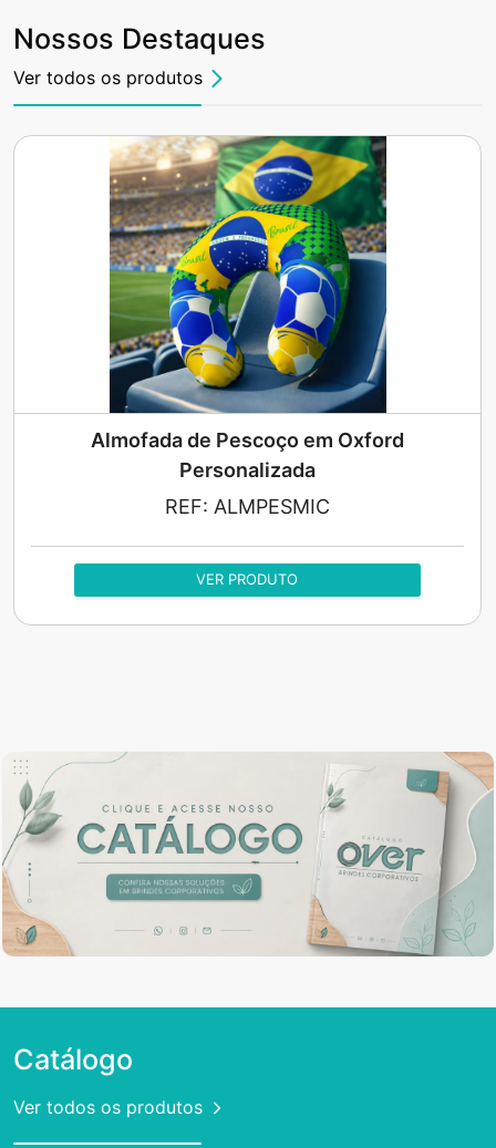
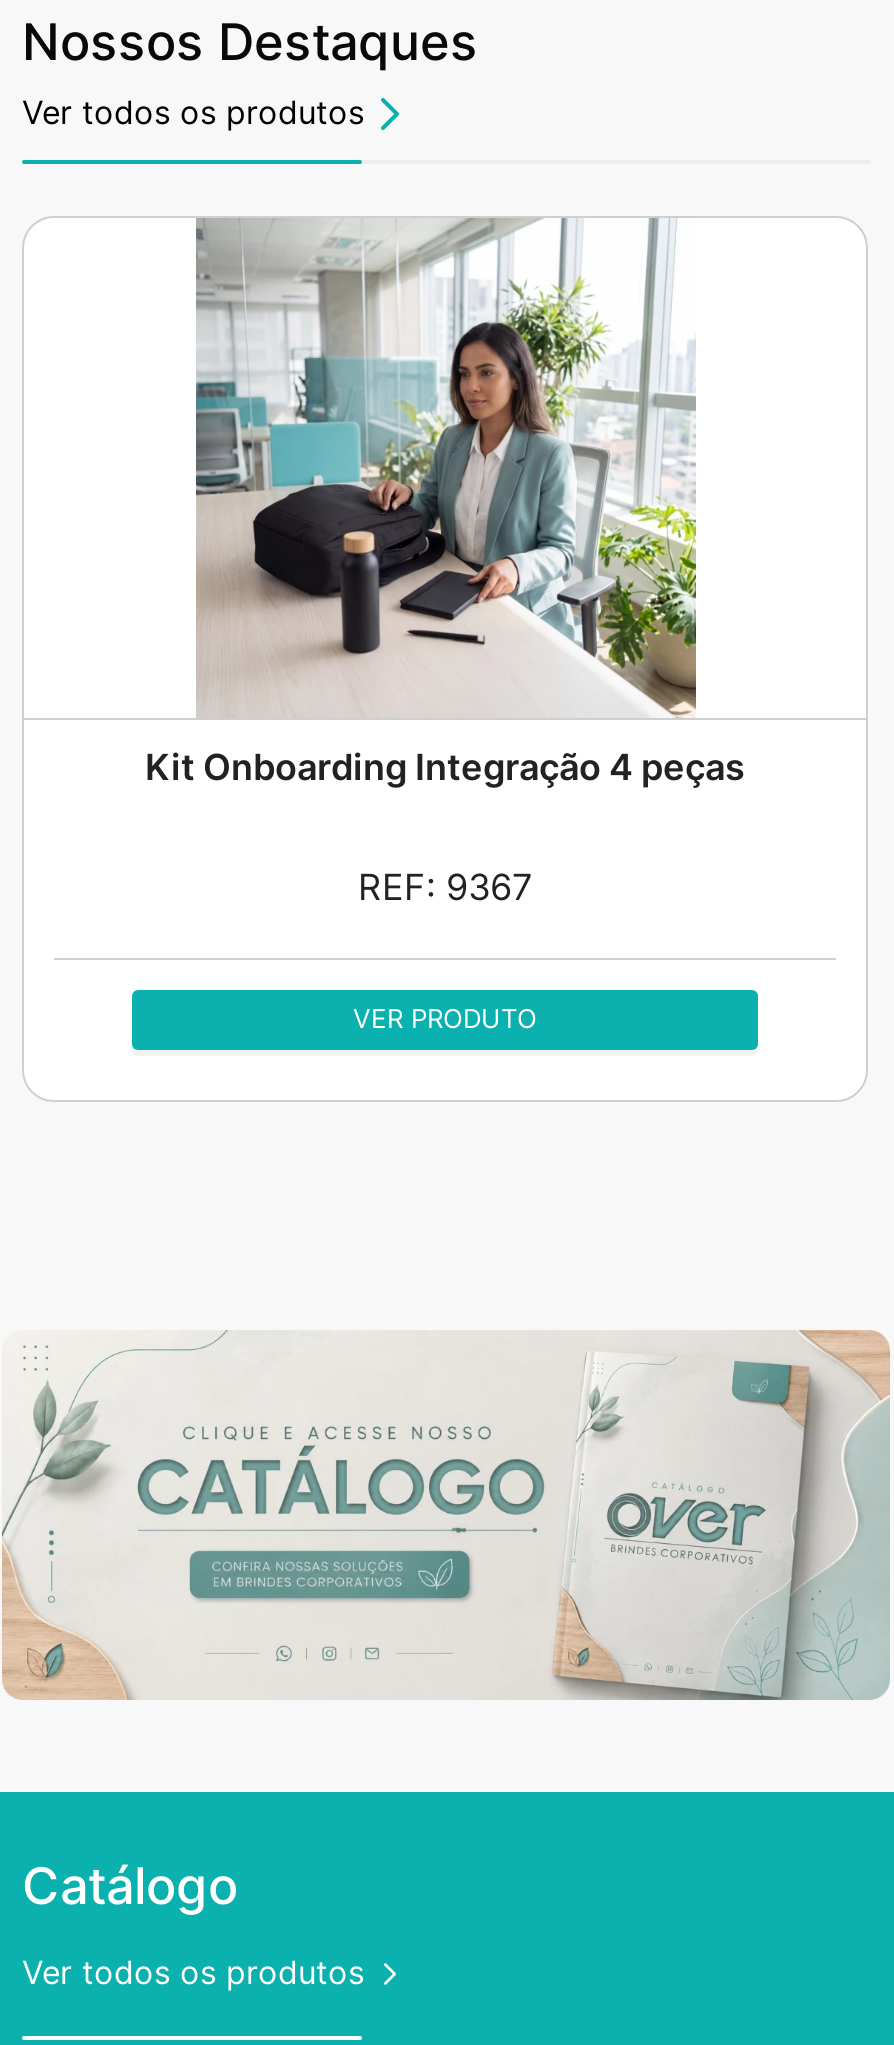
[91,135,404,481] [image] | Almofada de Pescoço em Oxford | Personalizada -> [145,218,745,787] [image] | Kit Onboarding Integração 4 peças
[165,494,330,518] REF: ALMPESMIC -> [358,865,532,907] REF: 9367

